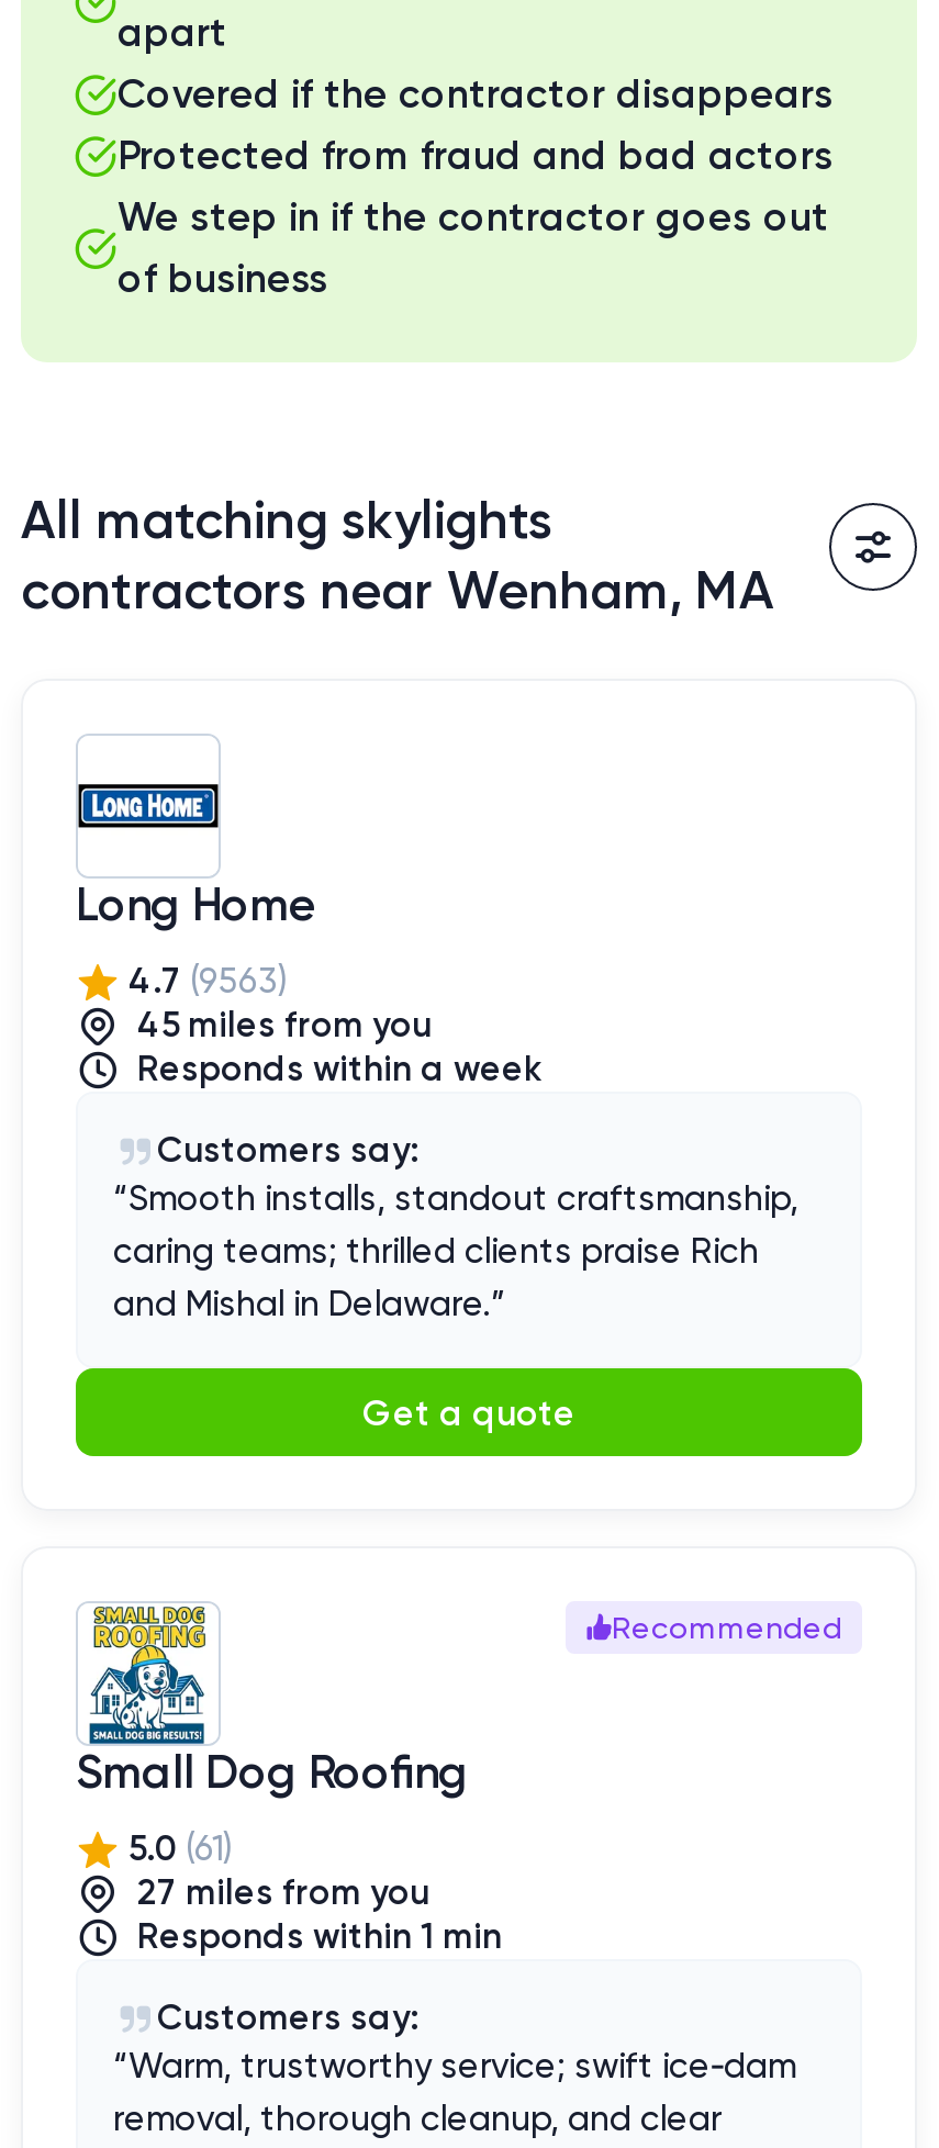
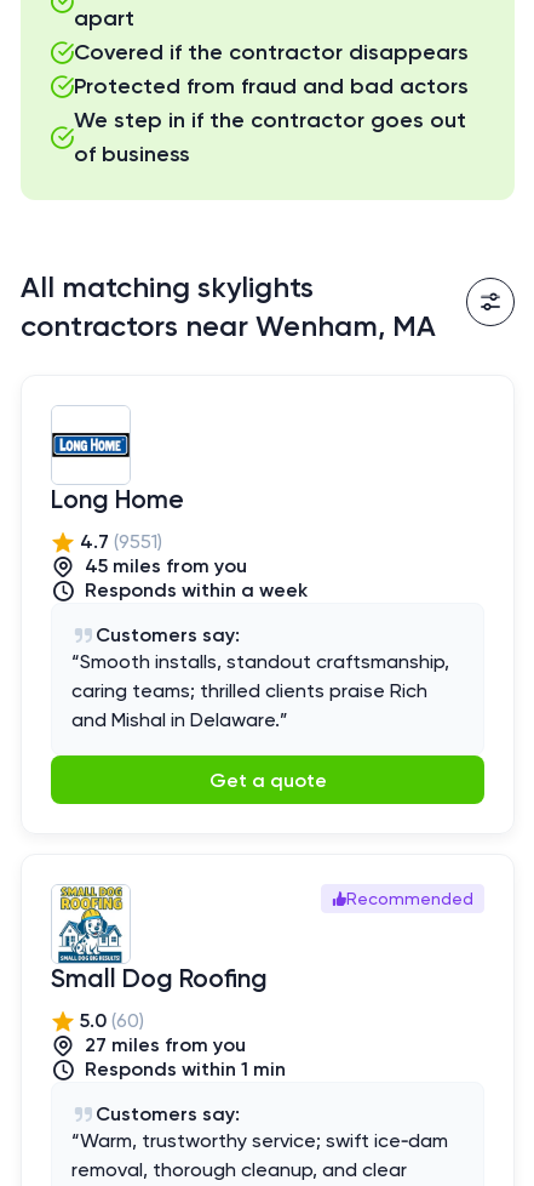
[128,960,287,1002] 4.7 (9563) -> [80,530,162,553] 4.7 (9551)
[128,1827,232,1869] 5.0 (61) -> [80,1009,144,1032] 5.0 (60)

